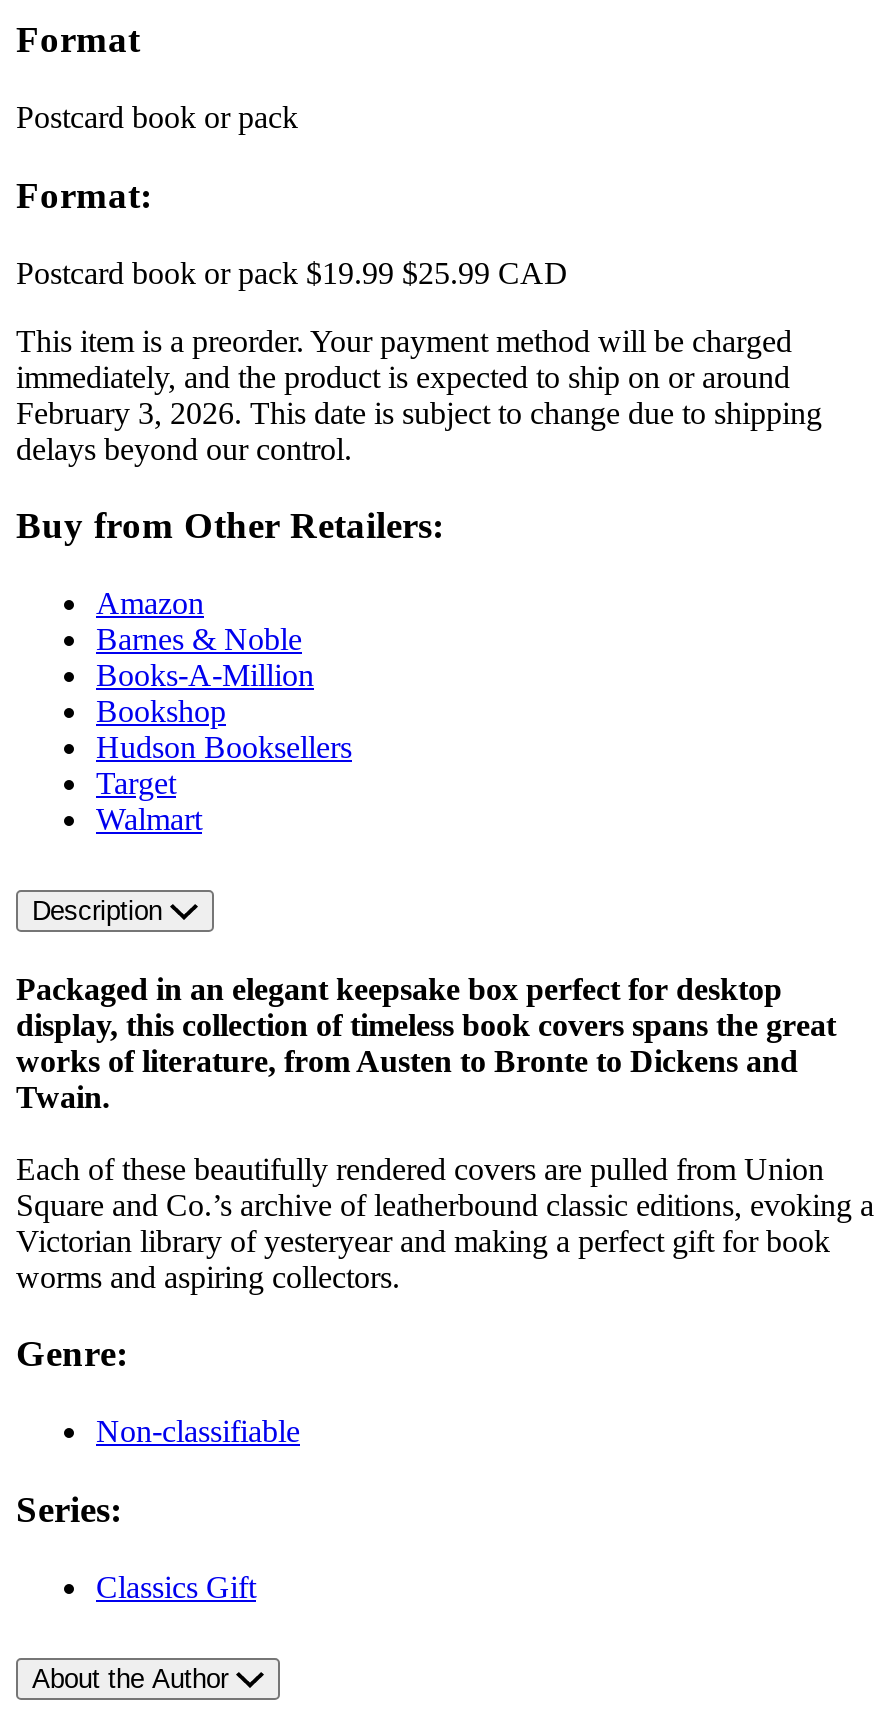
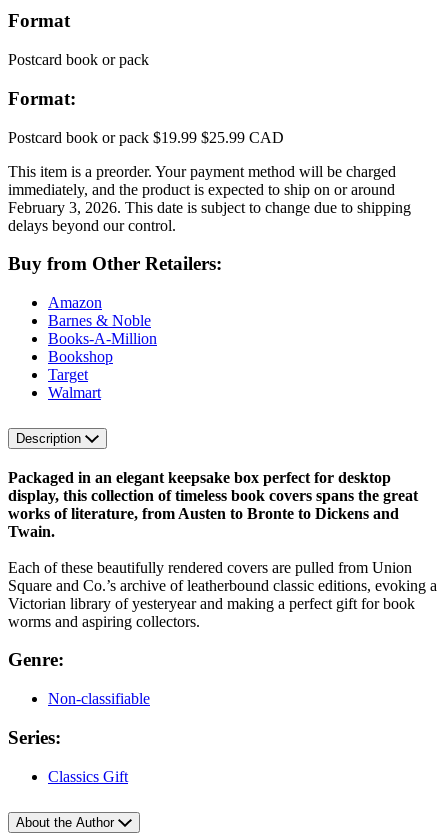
[96,730,352,764] Hudson Booksellers -> none

